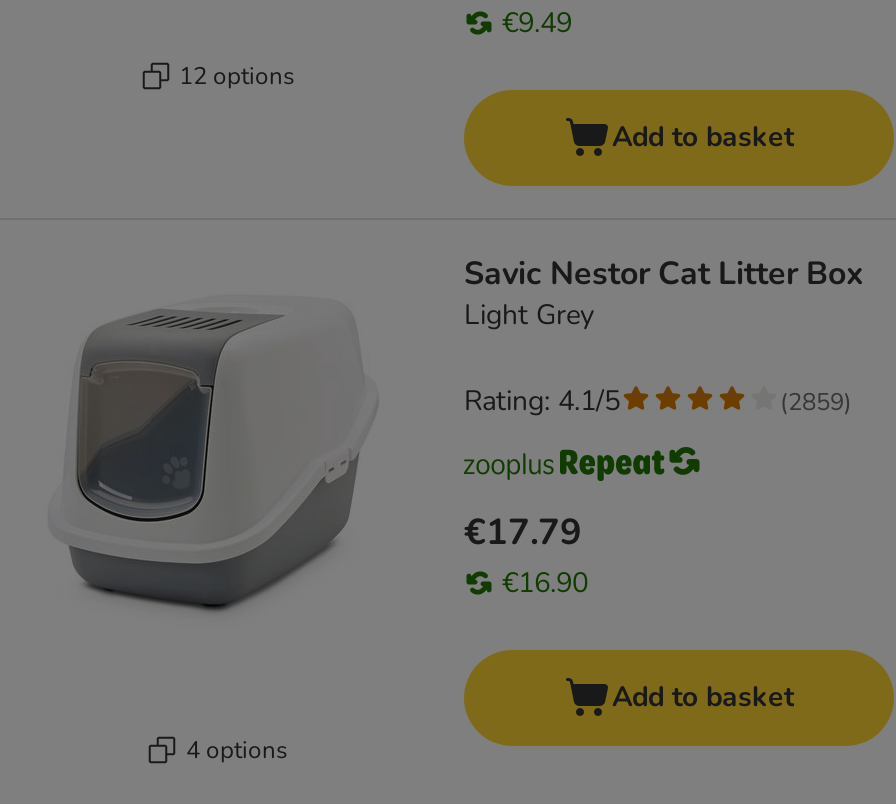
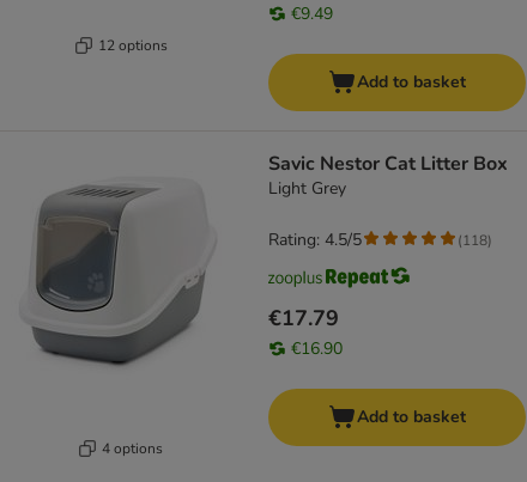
[464,382,620,420] Rating: 4.1/5 -> [268,229,362,251] Rating: 4.5/5
[780,385,852,417] (2859) -> [458,230,492,249] (118)

